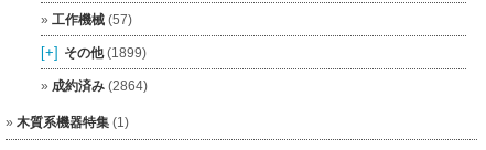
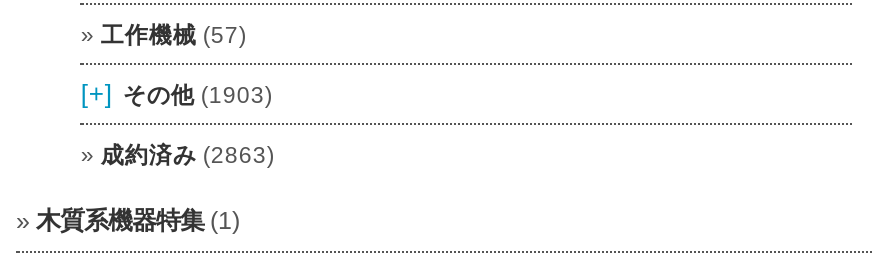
[41,44,147,60] [+] その他(1899) -> [81,78,273,108] [+] その他(1903)
[52,78,148,92] 成約済み(2864) -> [101,140,275,166] 成約済み(2863)

